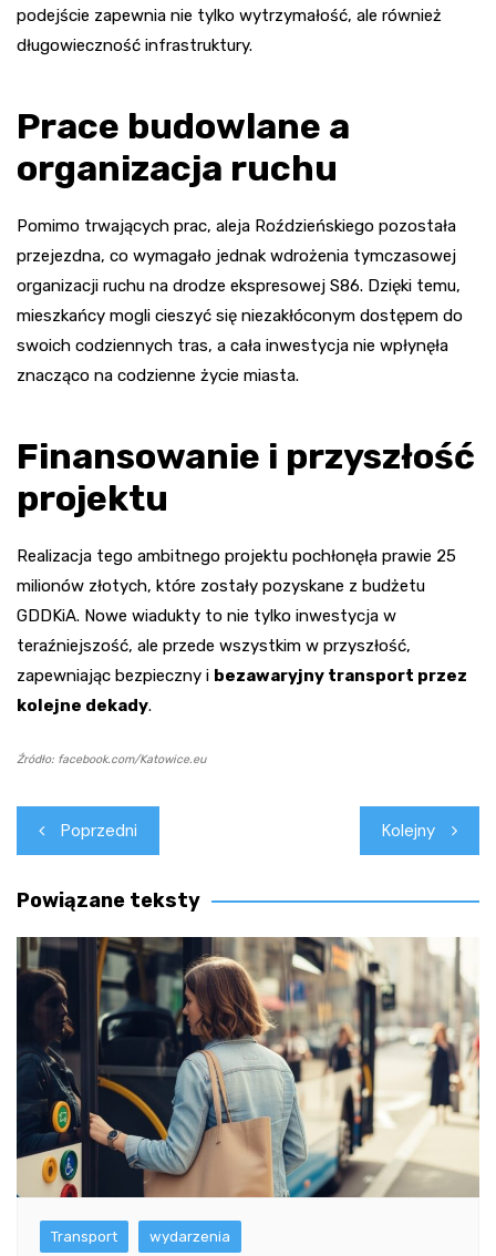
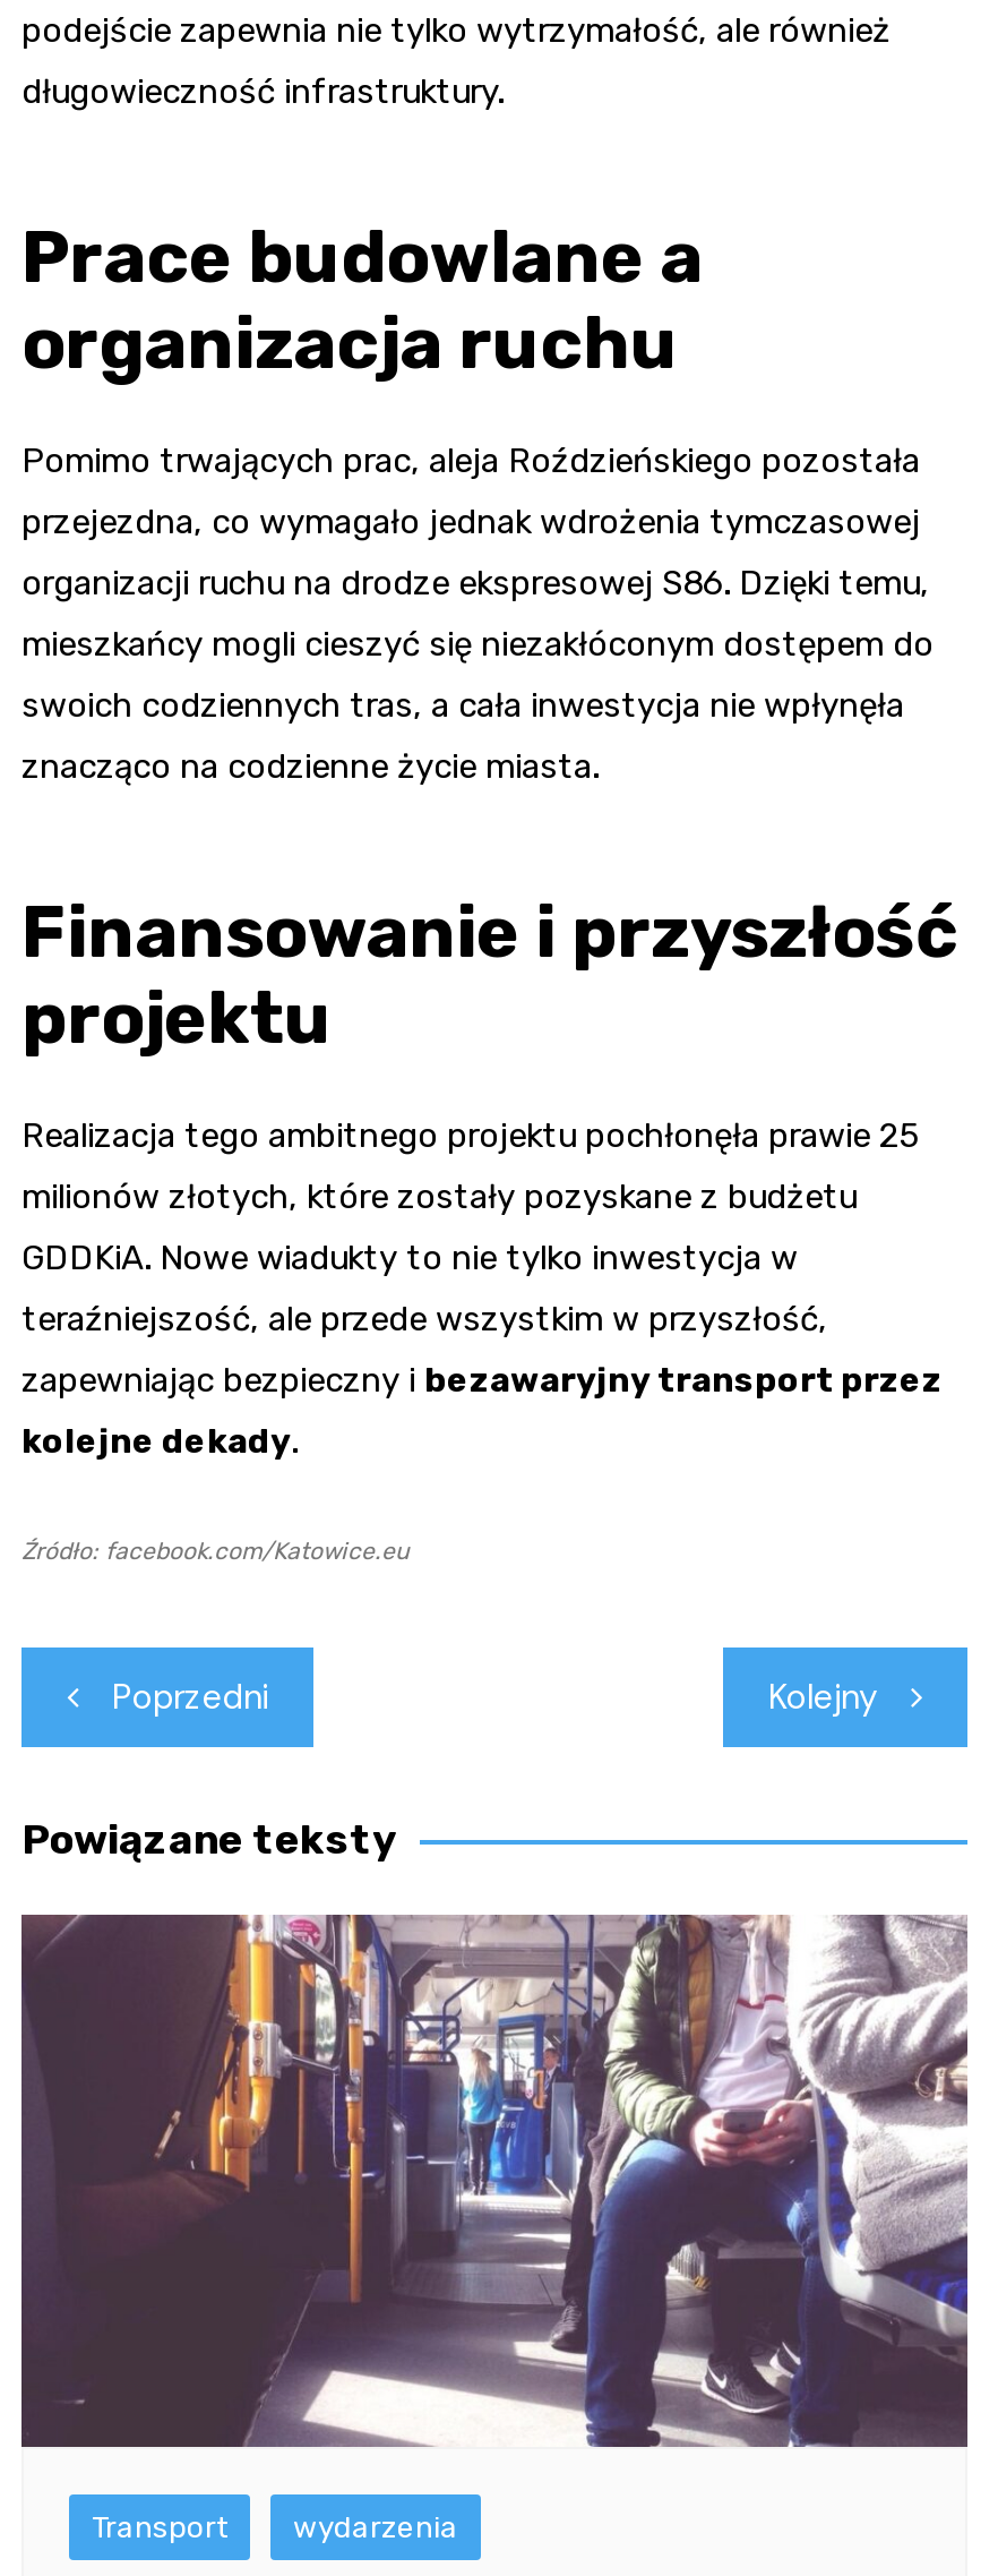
[17,936,480,1198] [image] -> [21,1912,970,2447] [image]

